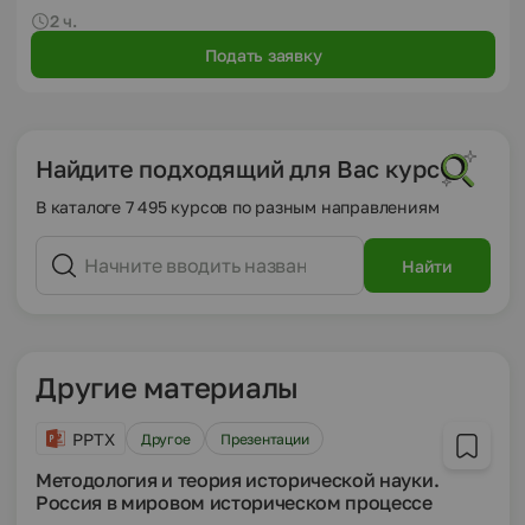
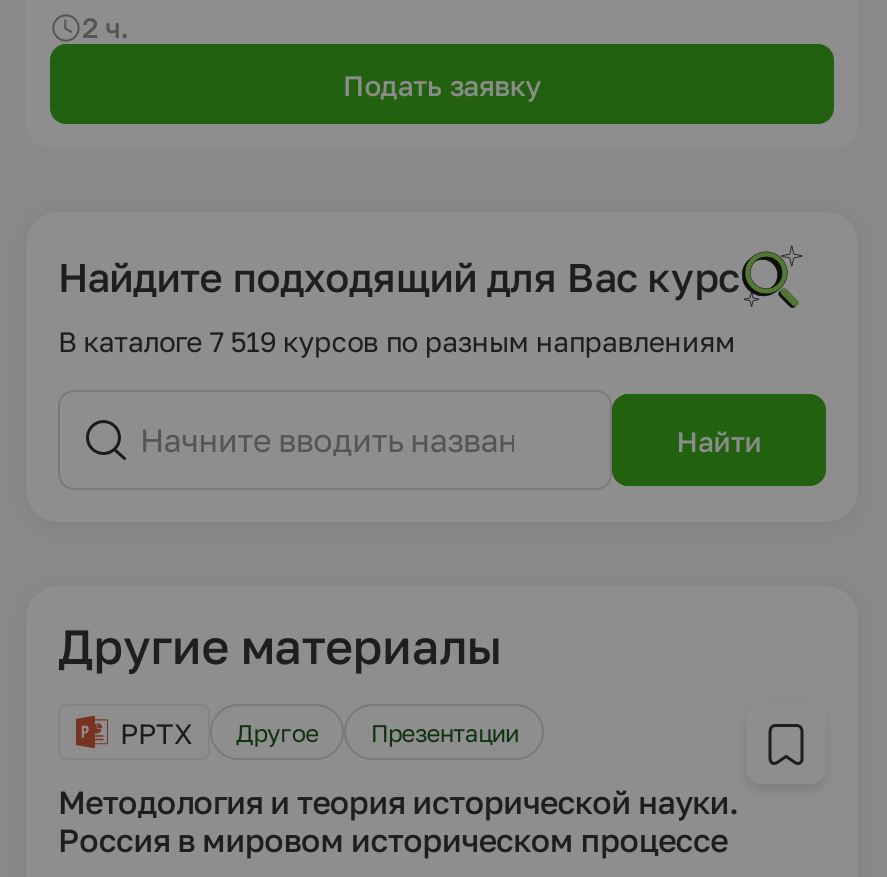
[36,197,439,217] В каталоге 7 495 курсов по разным направлениям -> [58,324,735,358] В каталоге 7 519 курсов по разным направлениям

